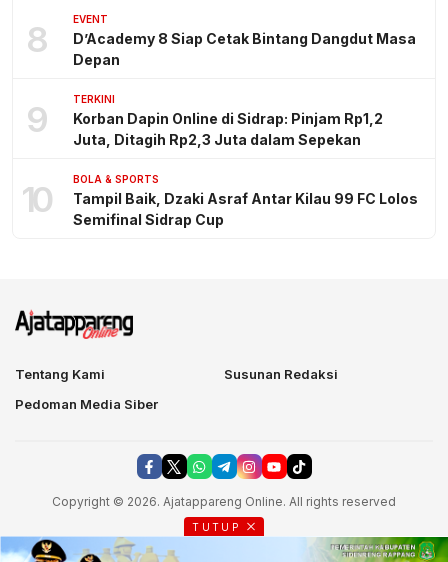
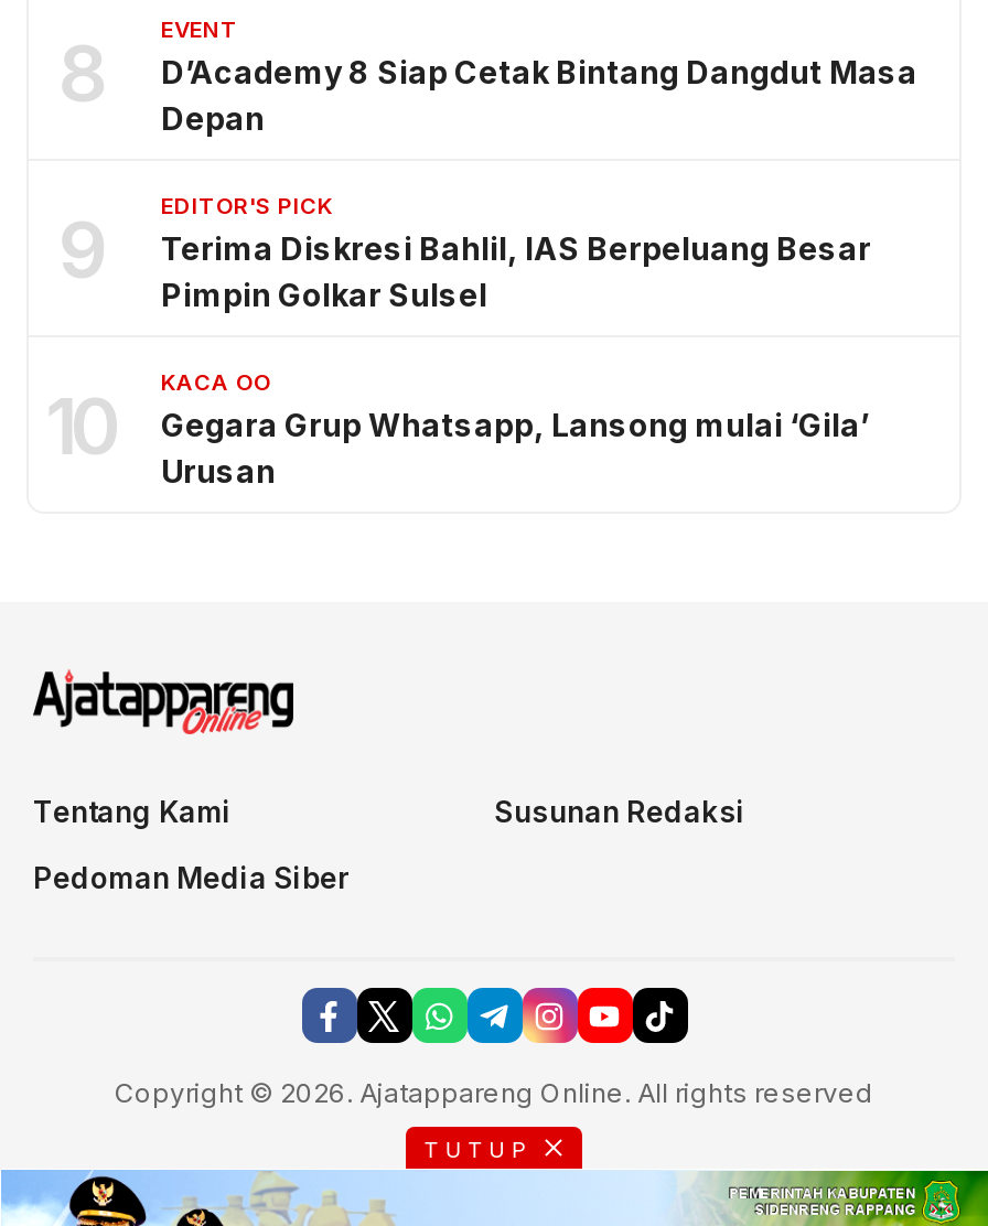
[73,93,383,148] TERKINI | Korban Dapin Online di Sidrap: Pinjam Rp1,2 | Juta, Ditagih Rp2,3 Juta dalam Sepekan -> [161,192,871,314] EDITOR'S PICK | Terima Diskresi Bahlil, IAS Berpeluang Besar | Pimpin Golkar Sulsel
[73,173,418,228] BOLA & SPORTS | Tampil Baik, Dzaki Asraf Antar Kilau 99 FC Lolos | Semifinal Sidrap Cup -> [161,369,869,490] KACA OO | Gegara Grup Whatsapp, Lansong mulai ‘Gila’ | Urusan

